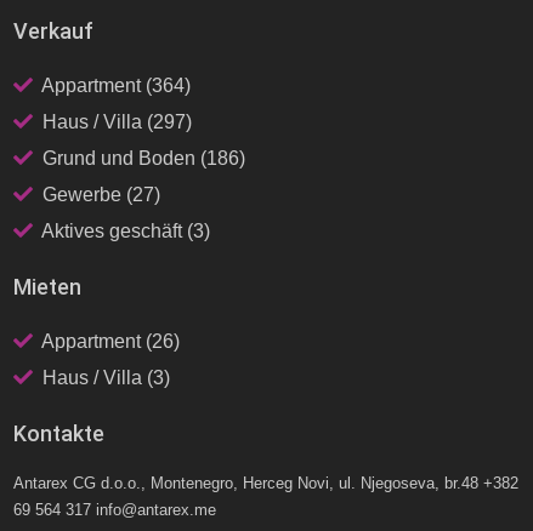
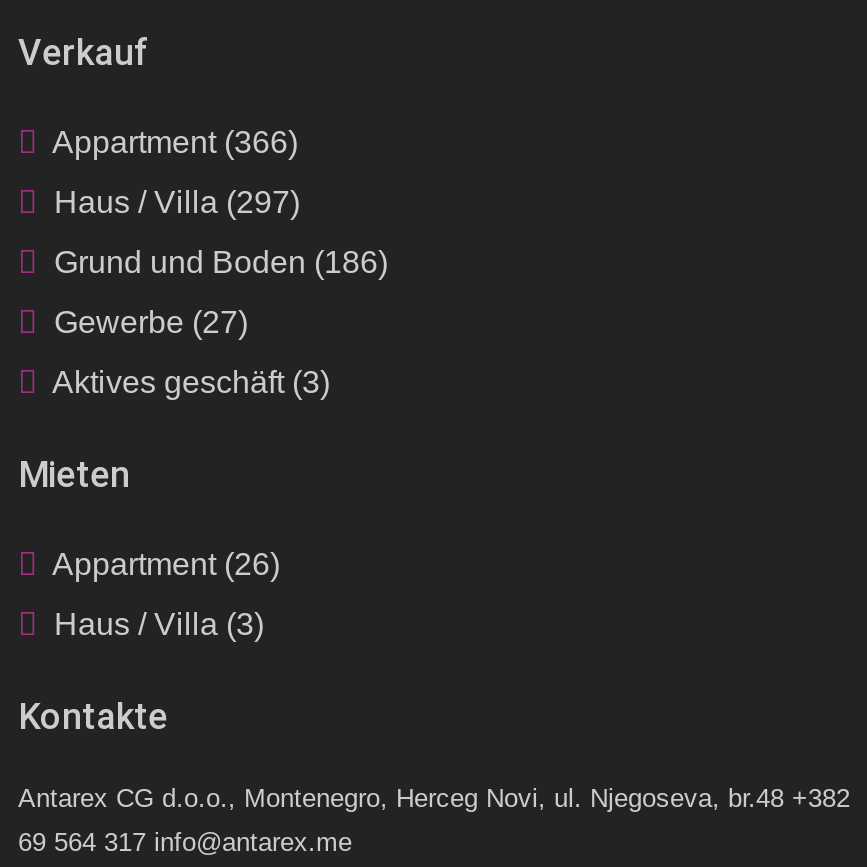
[41,75,191,96] Appartment (364) -> [52,125,298,159] Appartment (366)

